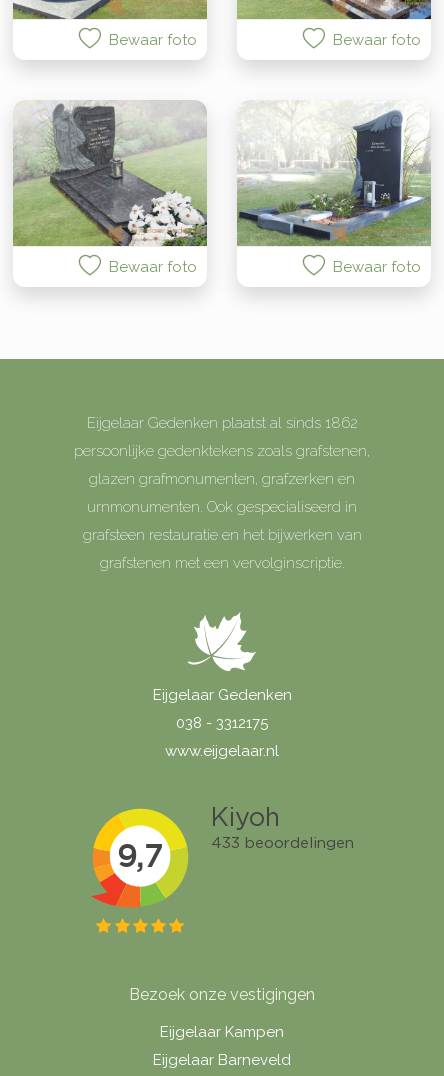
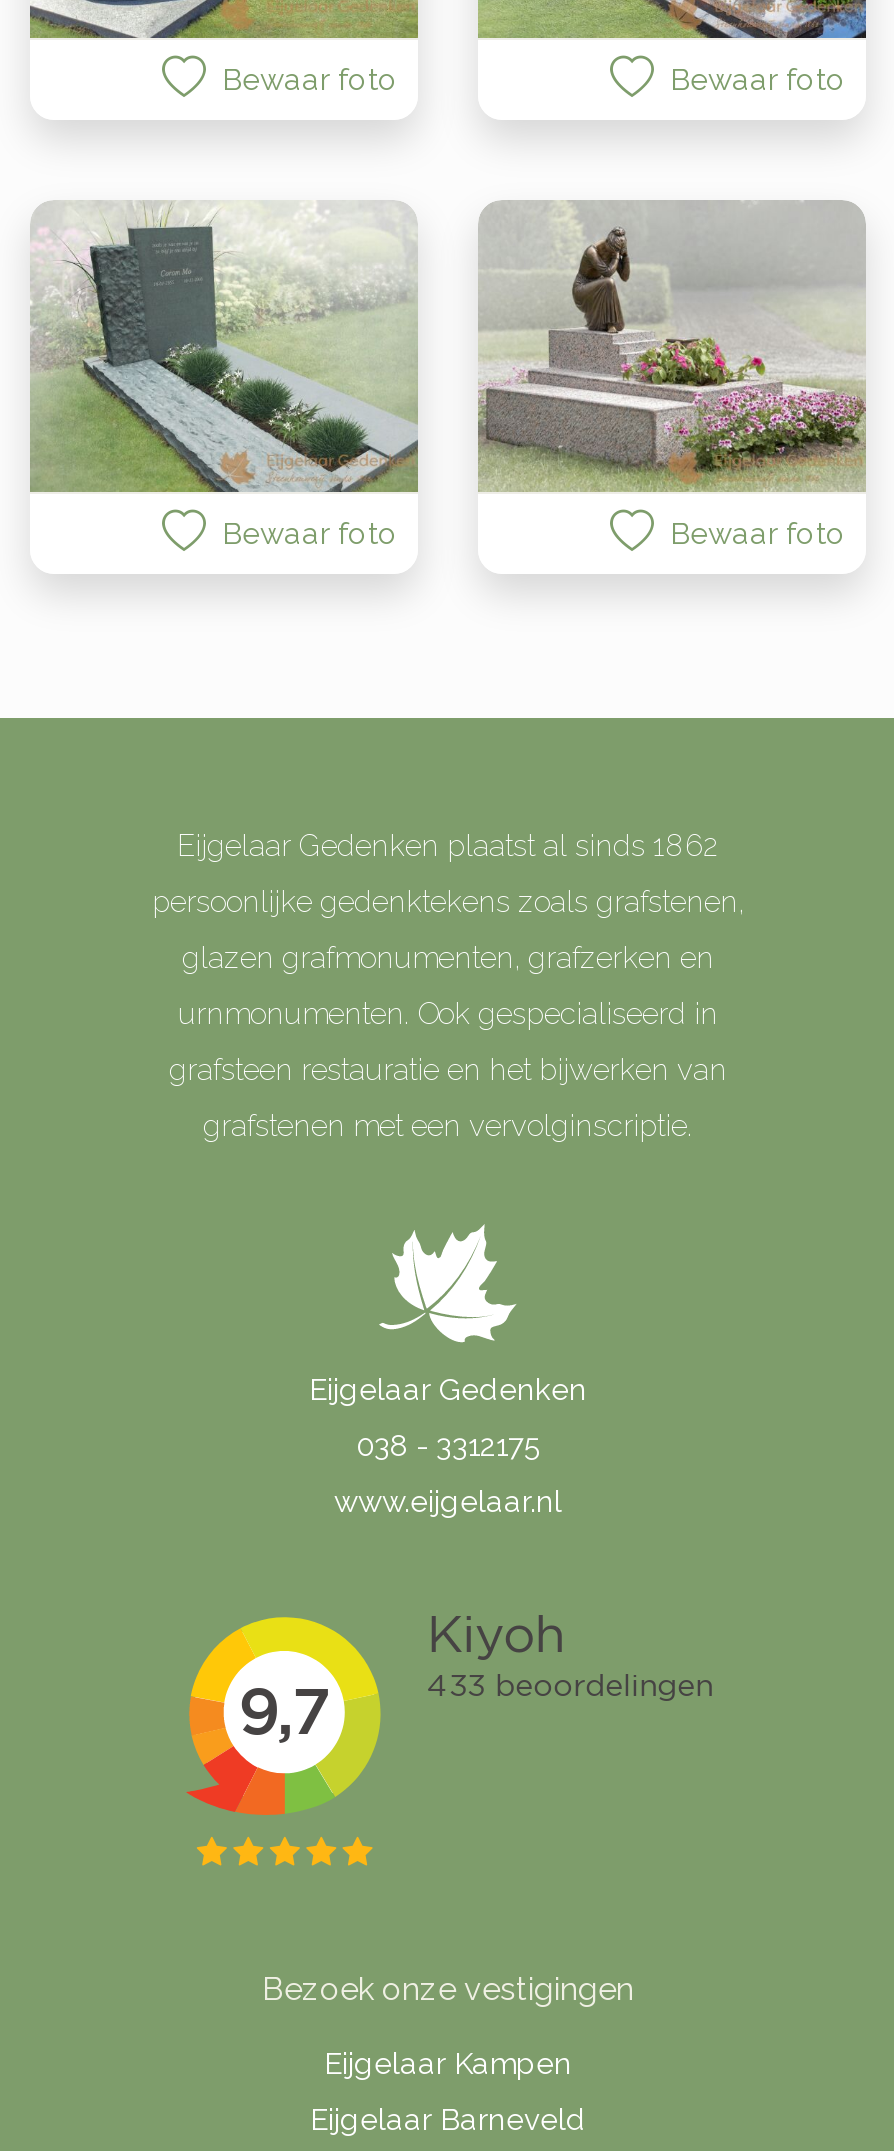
[14,102,207,246] [image] -> [30,204,418,494] [image]
[237,101,431,246] [image] -> [478,200,866,492] [image]

